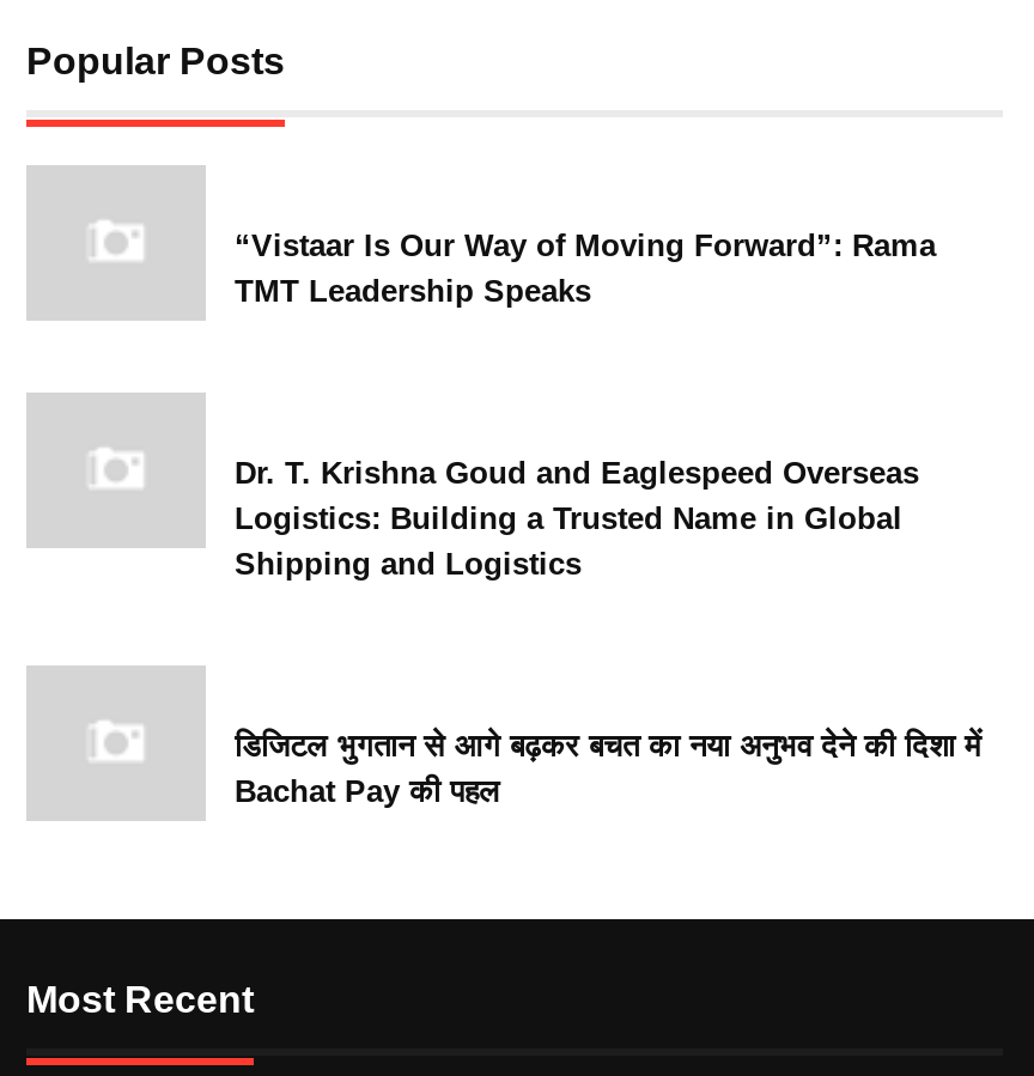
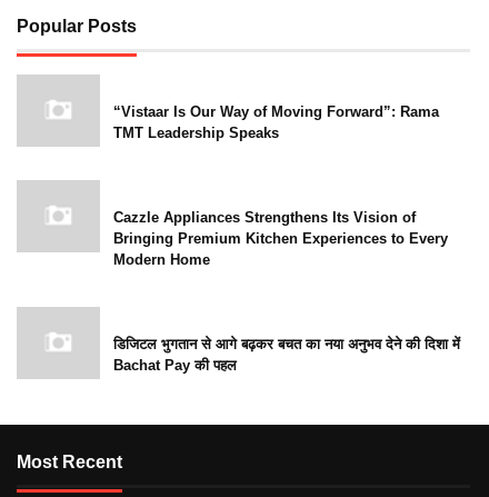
[235,454,919,581] Dr. T. Krishna Goud and Eaglespeed Overseas | Logistics: Building a Trusted Name in Global | Shipping and Logistics -> [113,209,448,268] Cazzle Appliances Strengthens Its Vision of | Bringing Premium Kitchen Experiences to Every | Modern Home

